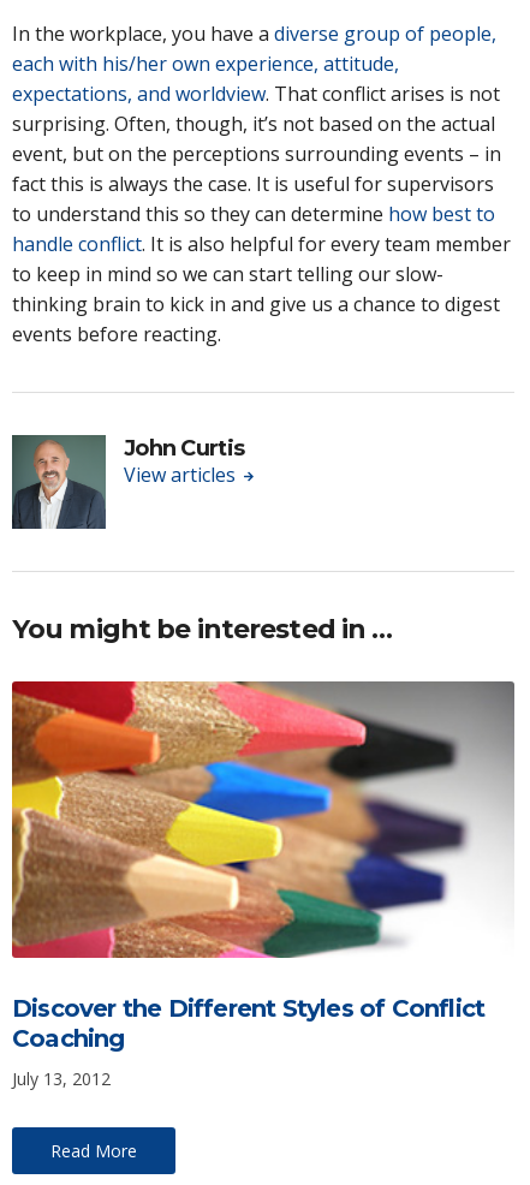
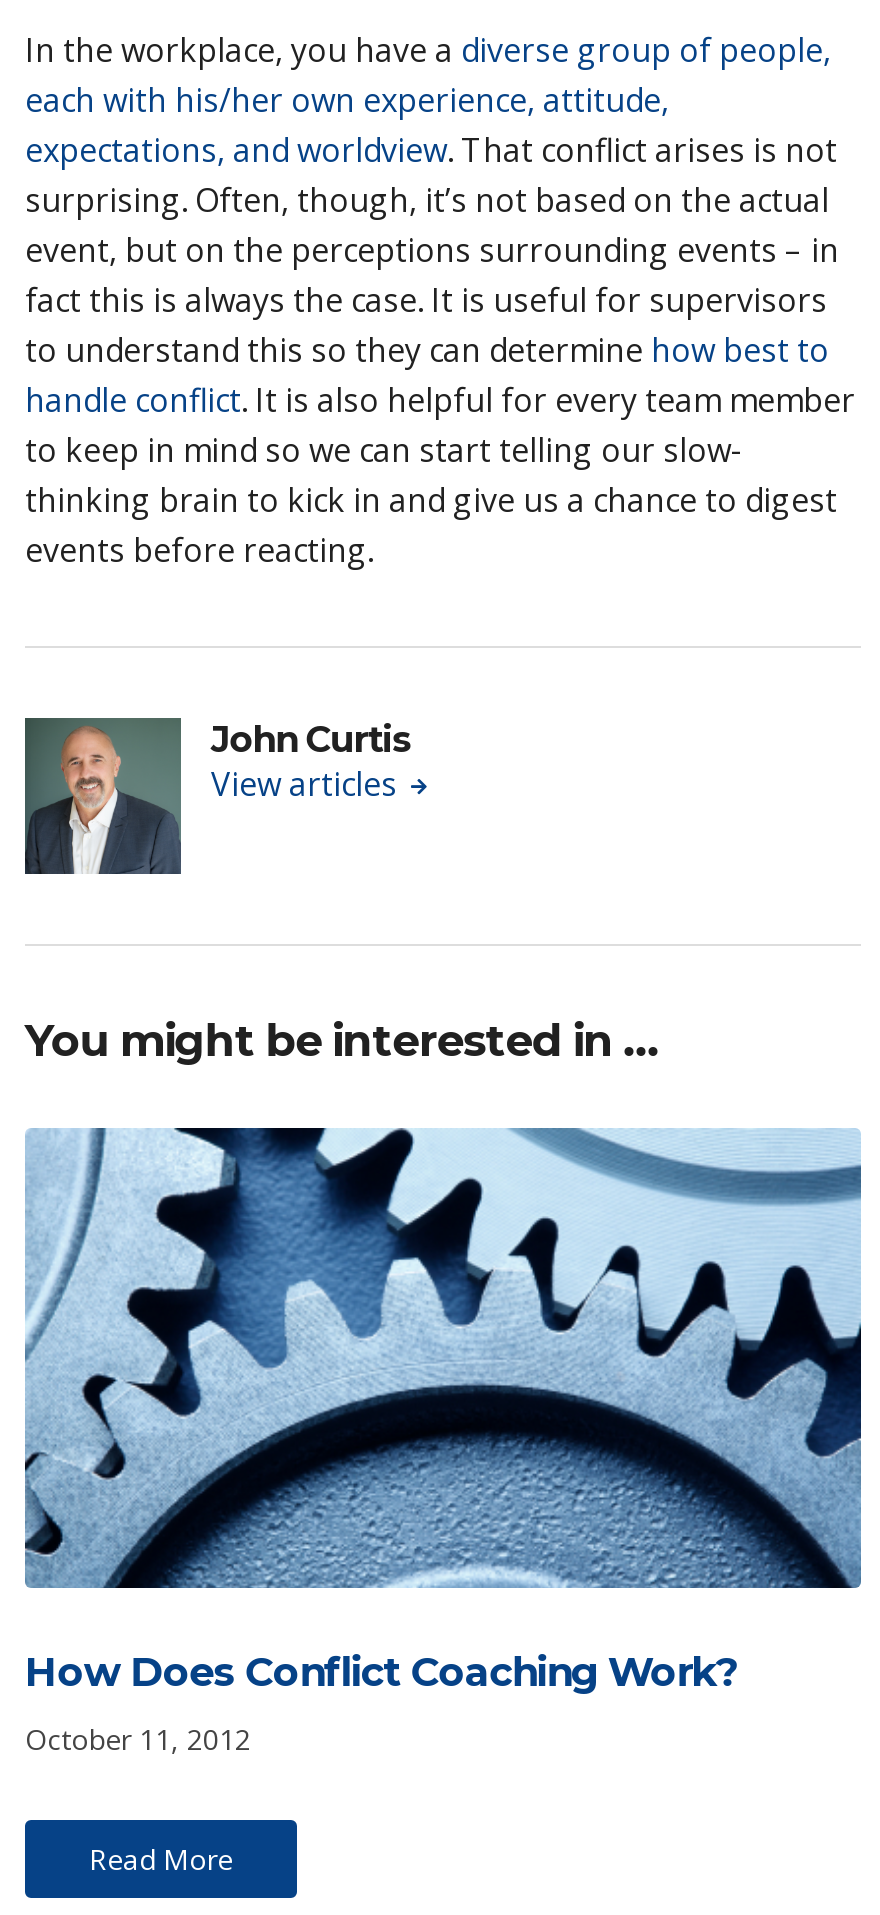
[11,680,516,1053] [image] | Discover the Different Styles of Conflict | Coaching -> [23,1126,863,1696] [image] | How Does Conflict Coaching Work?
[12,1067,111,1090] July 13, 2012 -> [25,1720,251,1758] October 11, 2012

